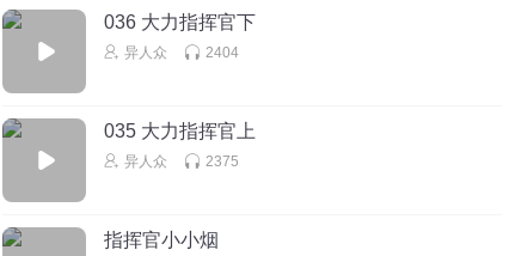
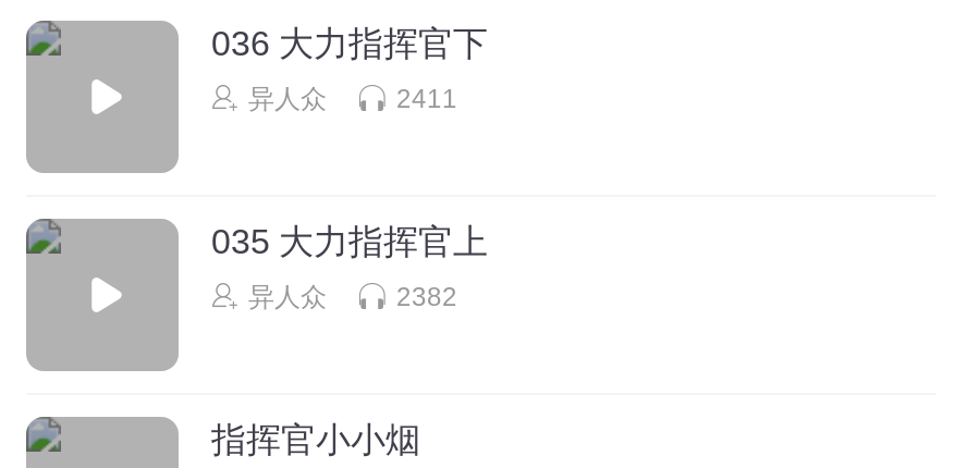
[206,44,239,60] 2404 -> [396,83,457,113] 2411
[206,153,239,169] 2375 -> [396,281,457,311] 2382

